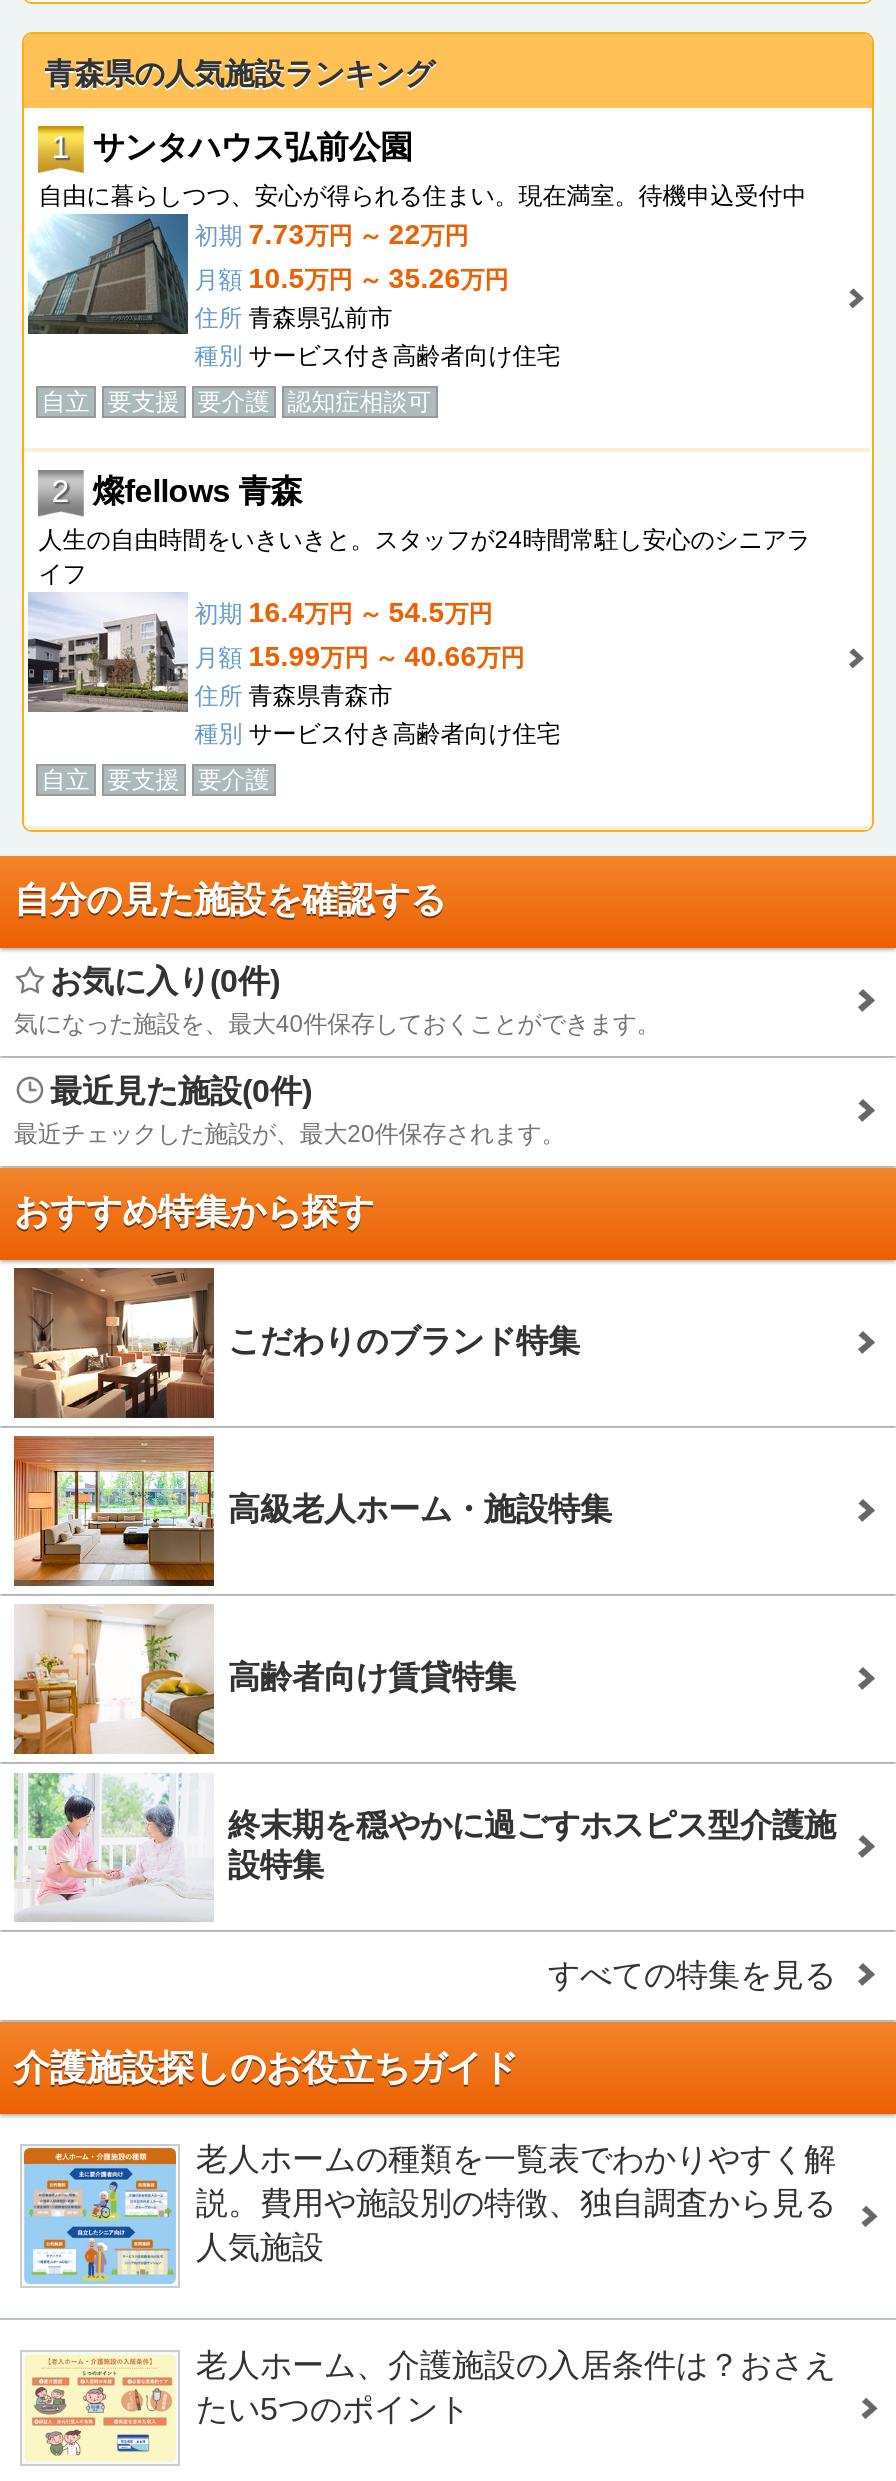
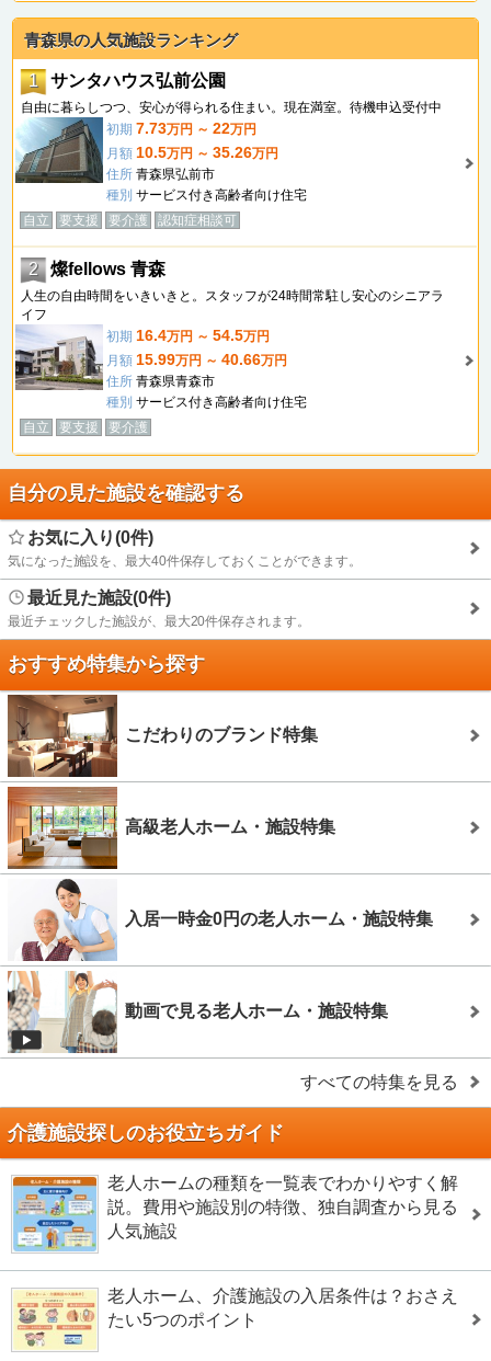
[12,1604,516,1756] [image] | 高齢者向け賃貸特集 -> [8,878,433,962] [image] | 入居一時金0円の老人ホーム・施設特集
[14,1772,836,1920] [image] | 終末期を穏やかに過ごすホスピス型介護施 | 設特集 -> [8,970,388,1053] [image] | 動画で見る老人ホーム・施設特集

